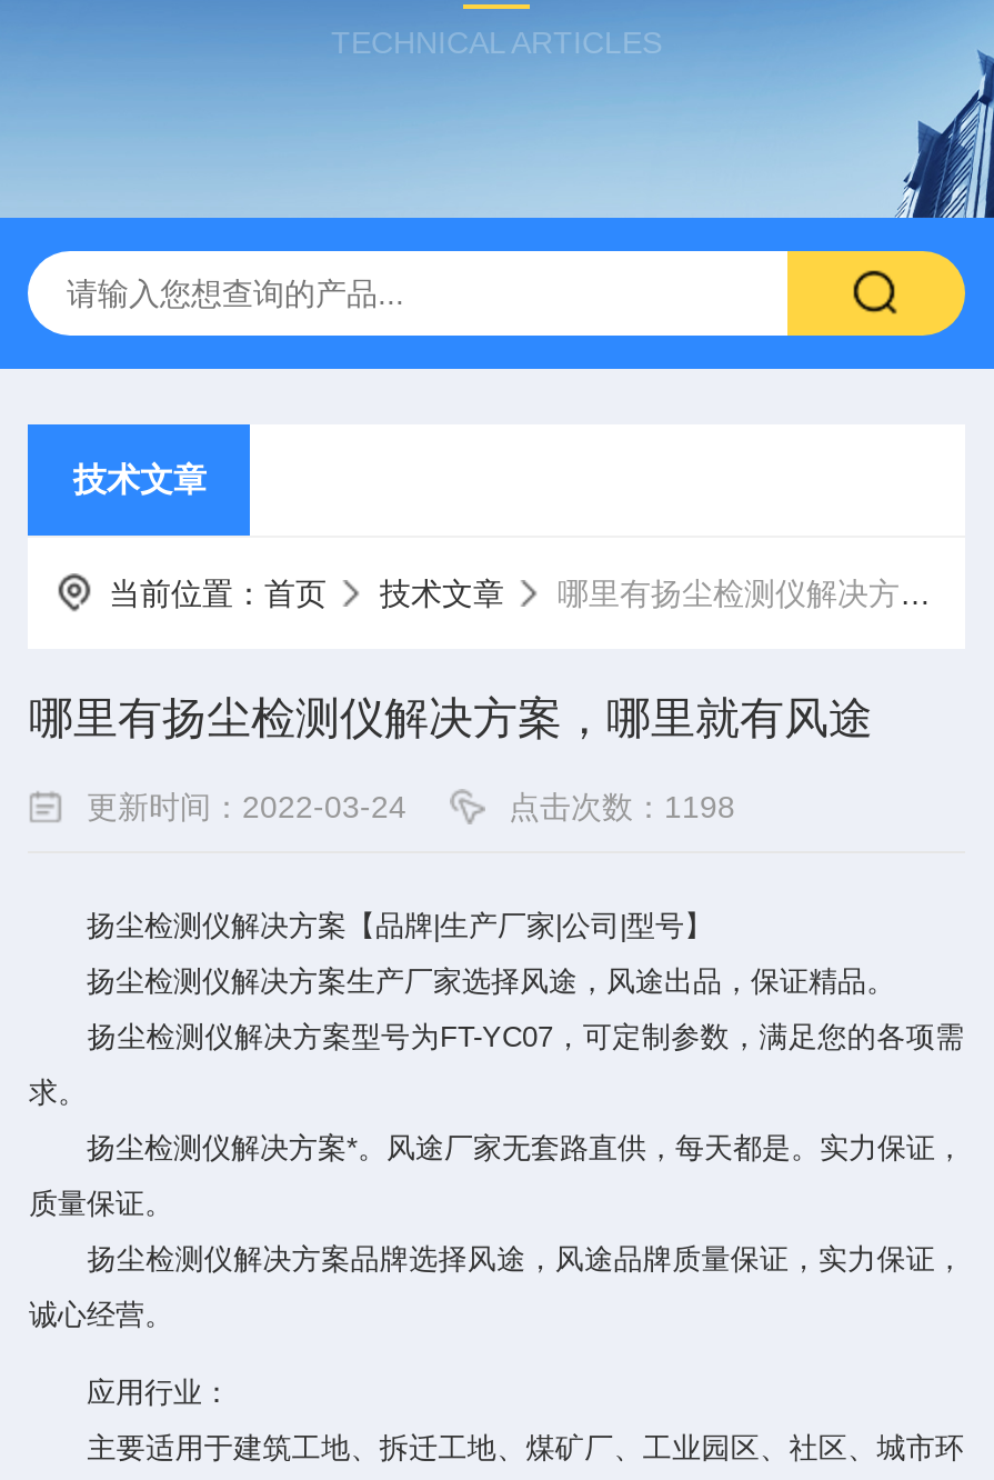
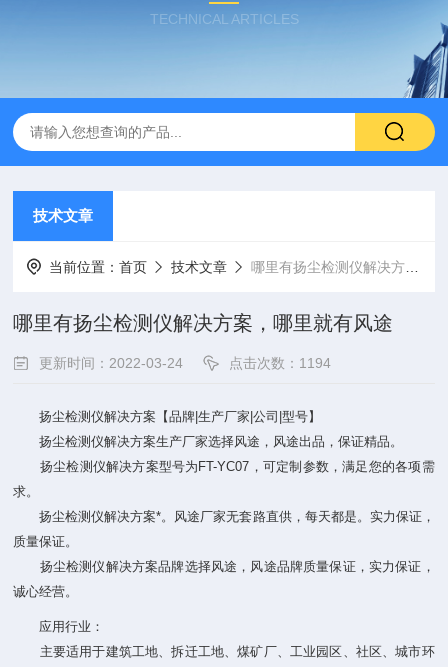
[508,789,735,824] 点击次数：1198 -> [229,355,331,371] 点击次数：1194

